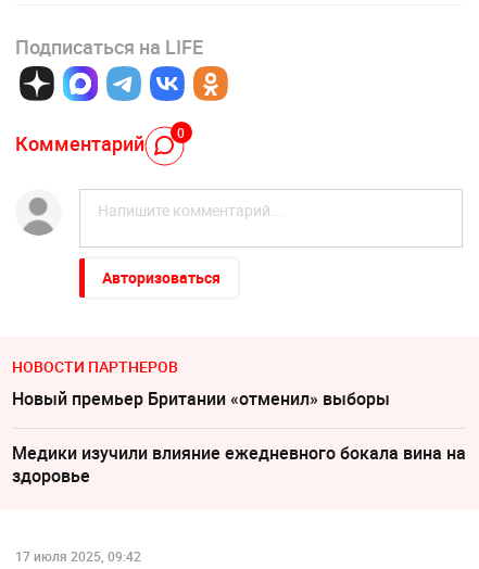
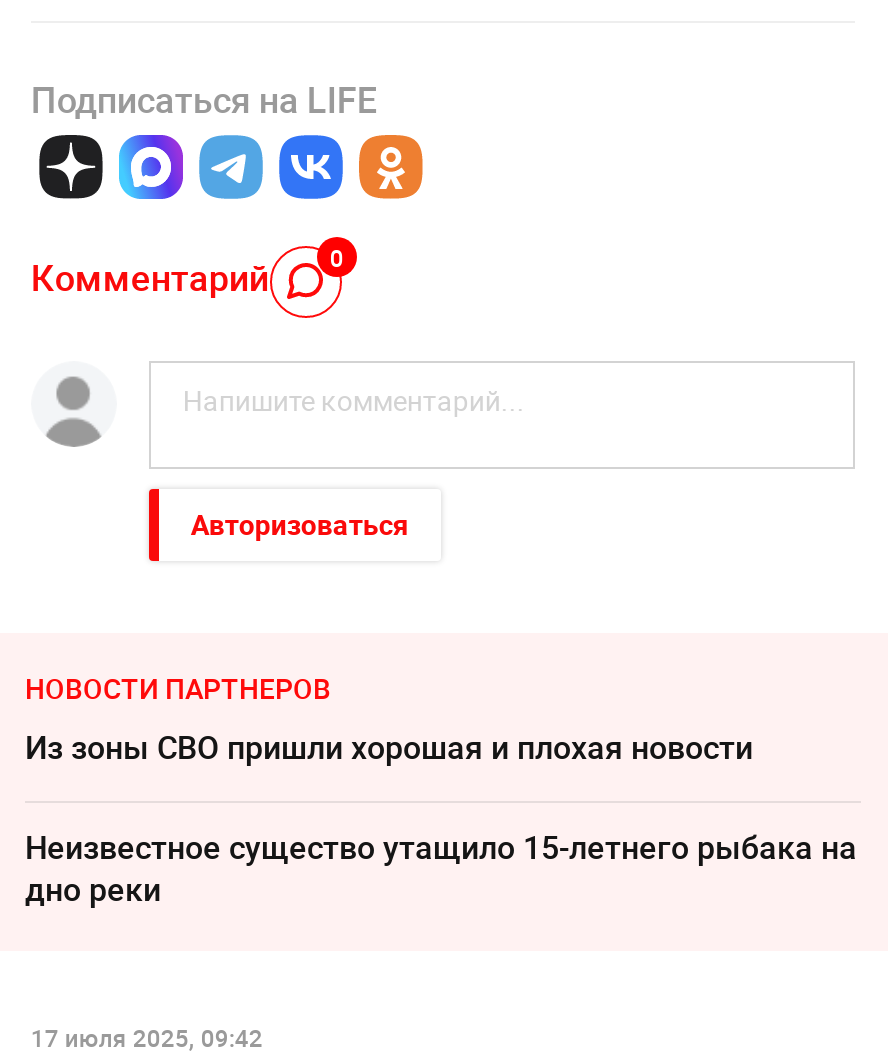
[12,386,390,410] Новый премьер Британии «отменил» выборы -> [25,725,753,769] Из зоны СВО пришли хорошая и плохая новости
[12,441,466,487] Медики изучили влияние ежедневного бокала вина на | здоровье -> [25,825,857,911] Неизвестное существо утащило 15-летнего рыбака на | дно реки

